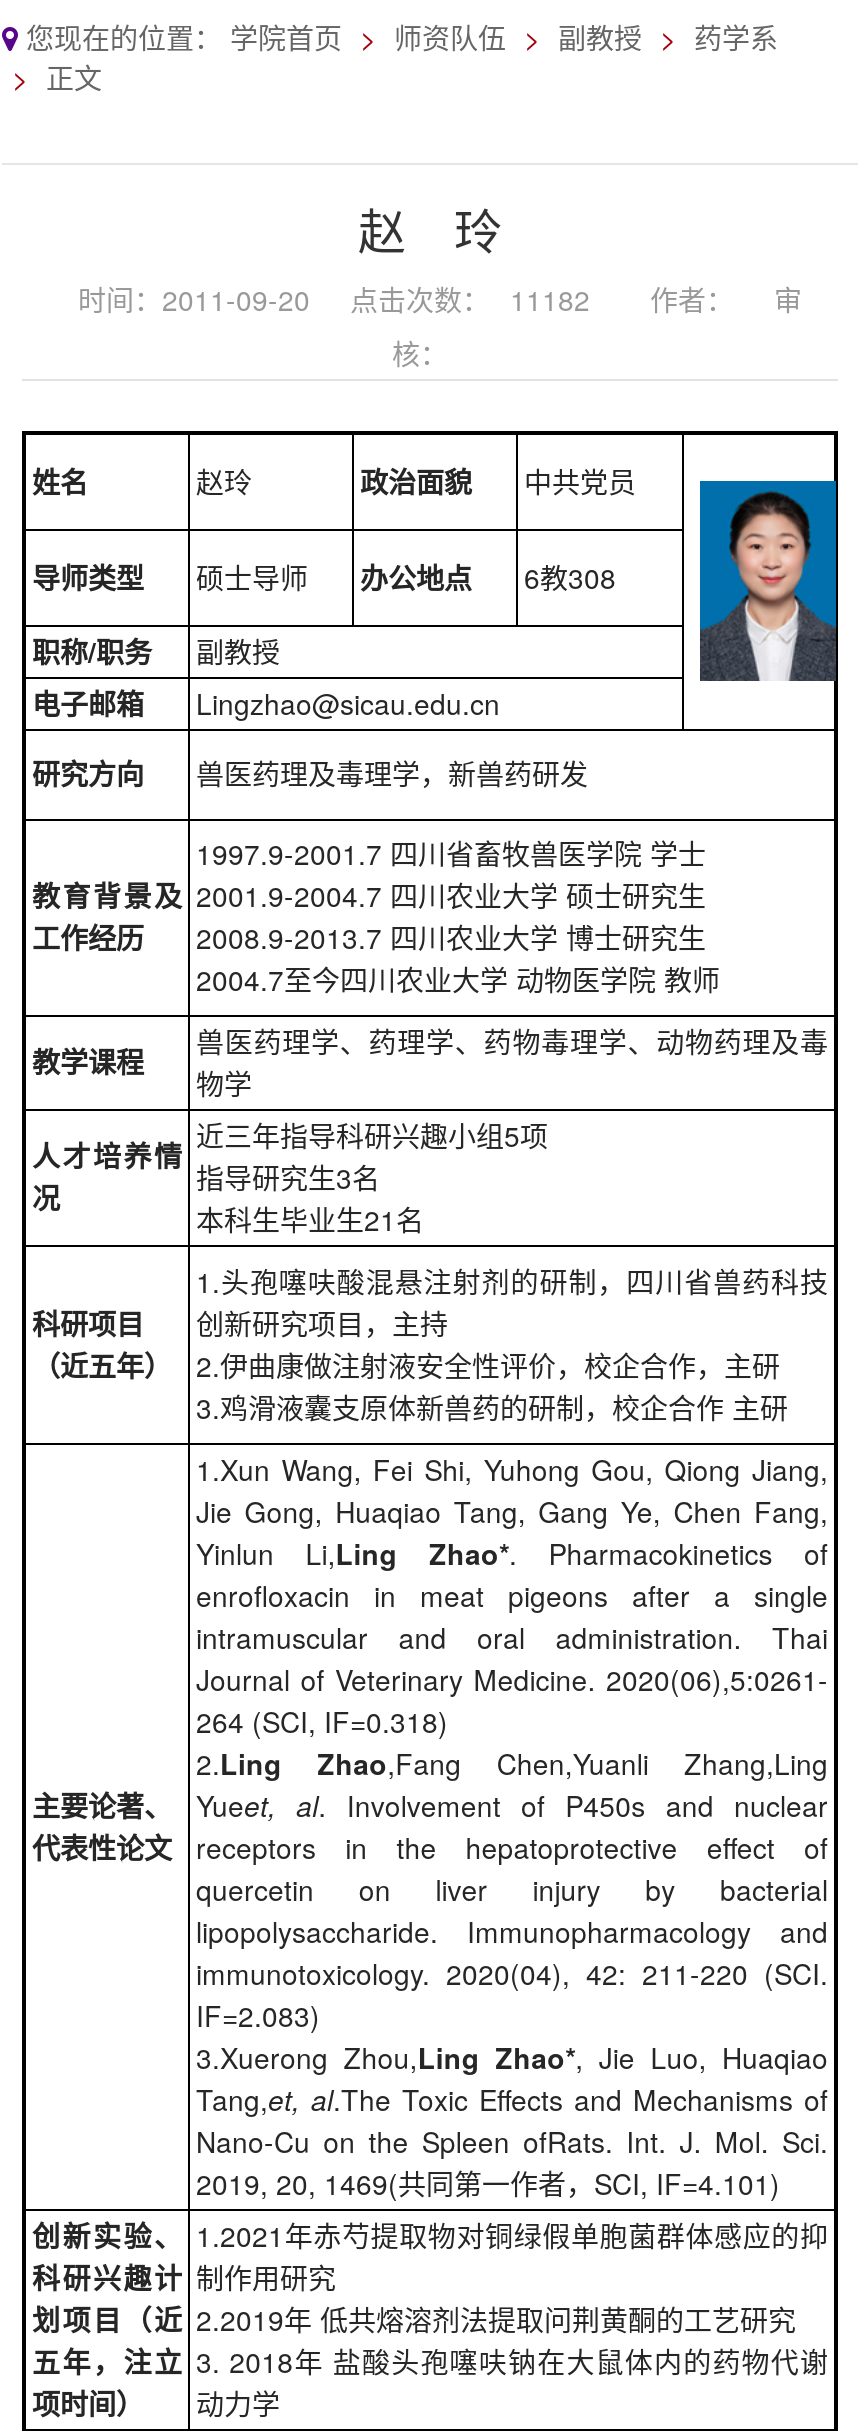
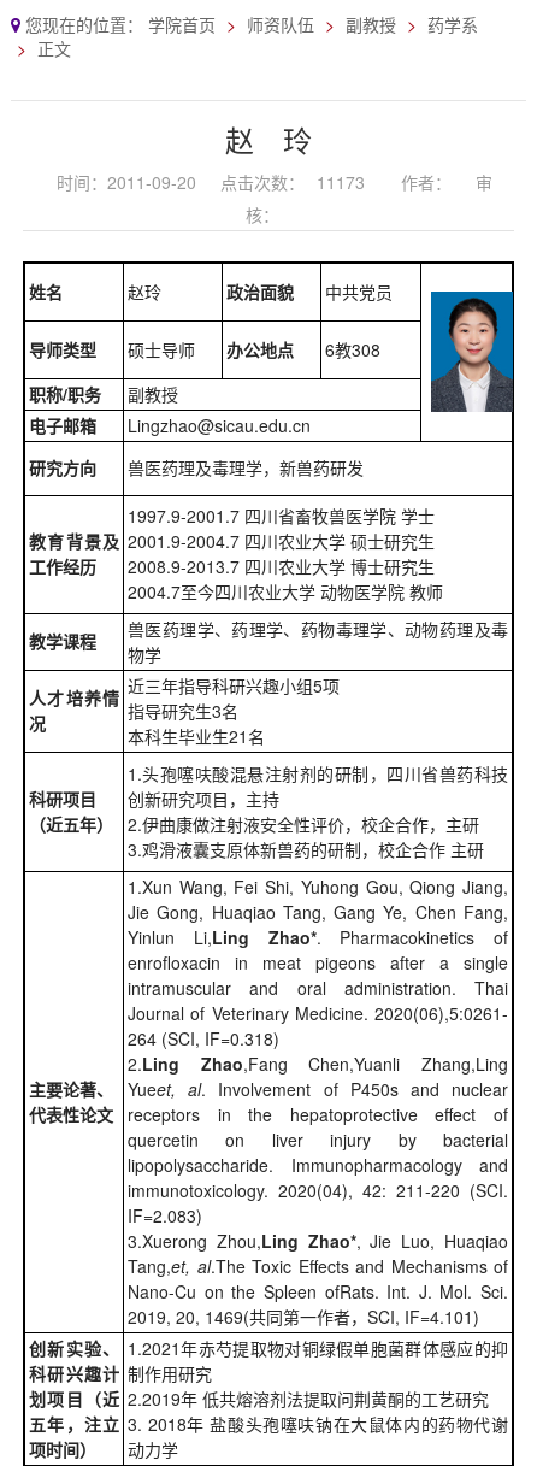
[78,278,802,318] 时间：2011-09-20 点击次数： 11182 作者： 审 -> [57,169,492,194] 时间：2011-09-20 点击次数： 11173 作者： 审

